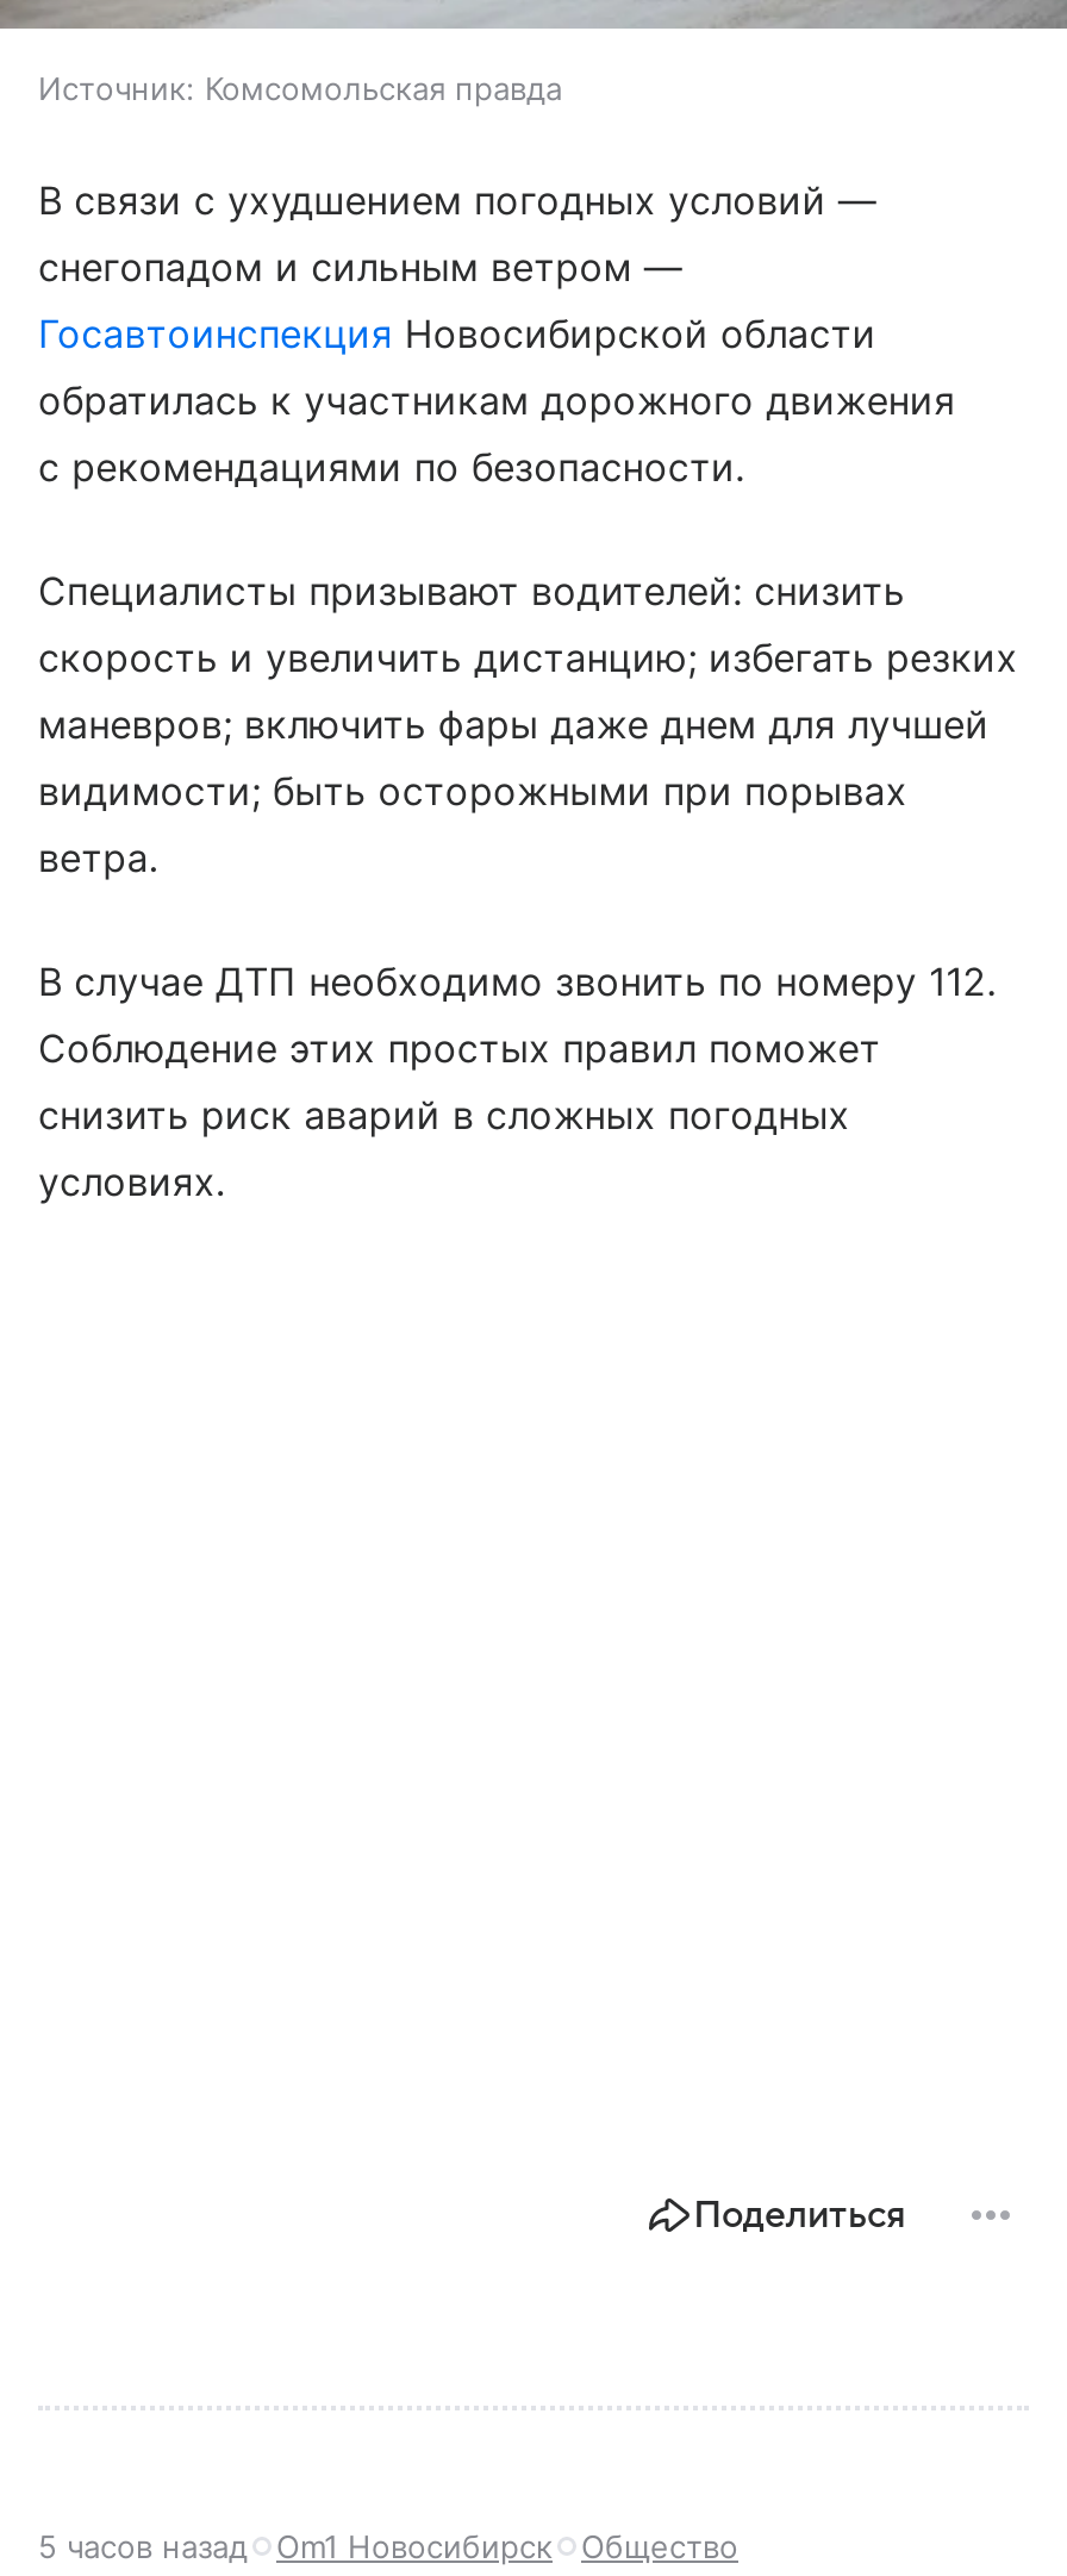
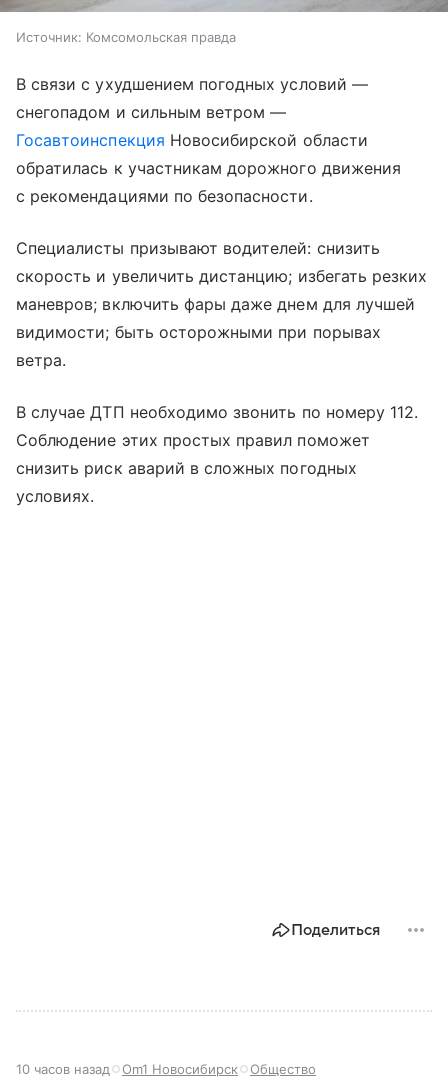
[38,2526,248,2565] 5 часов назад -> [16,1061,110,1077] 10 часов назад

